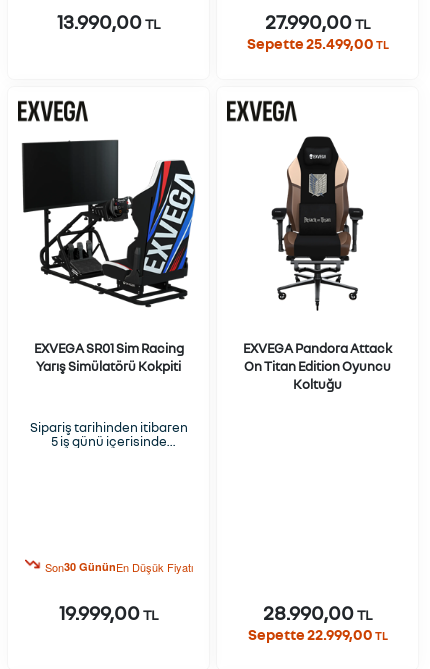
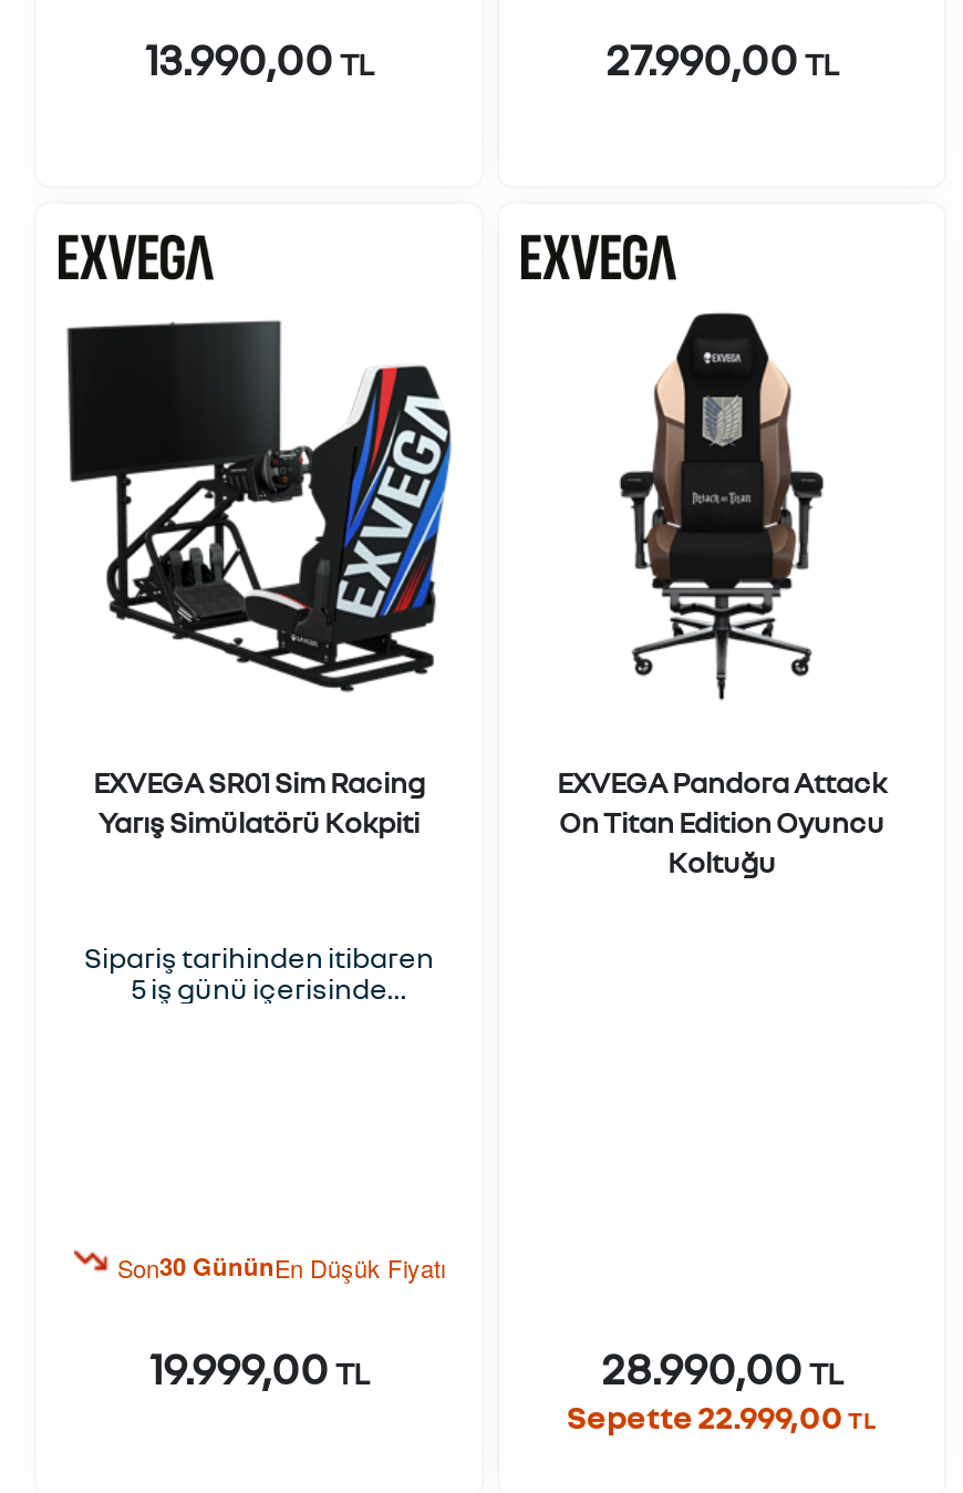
[246,34,388,52] Sepette 25.499,00TL -> none

